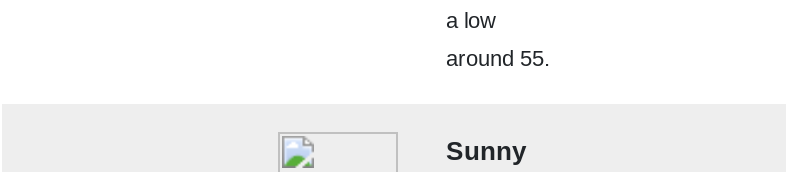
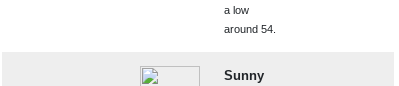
[446,46,550,70] around 55. -> [224,23,276,35] around 54.

